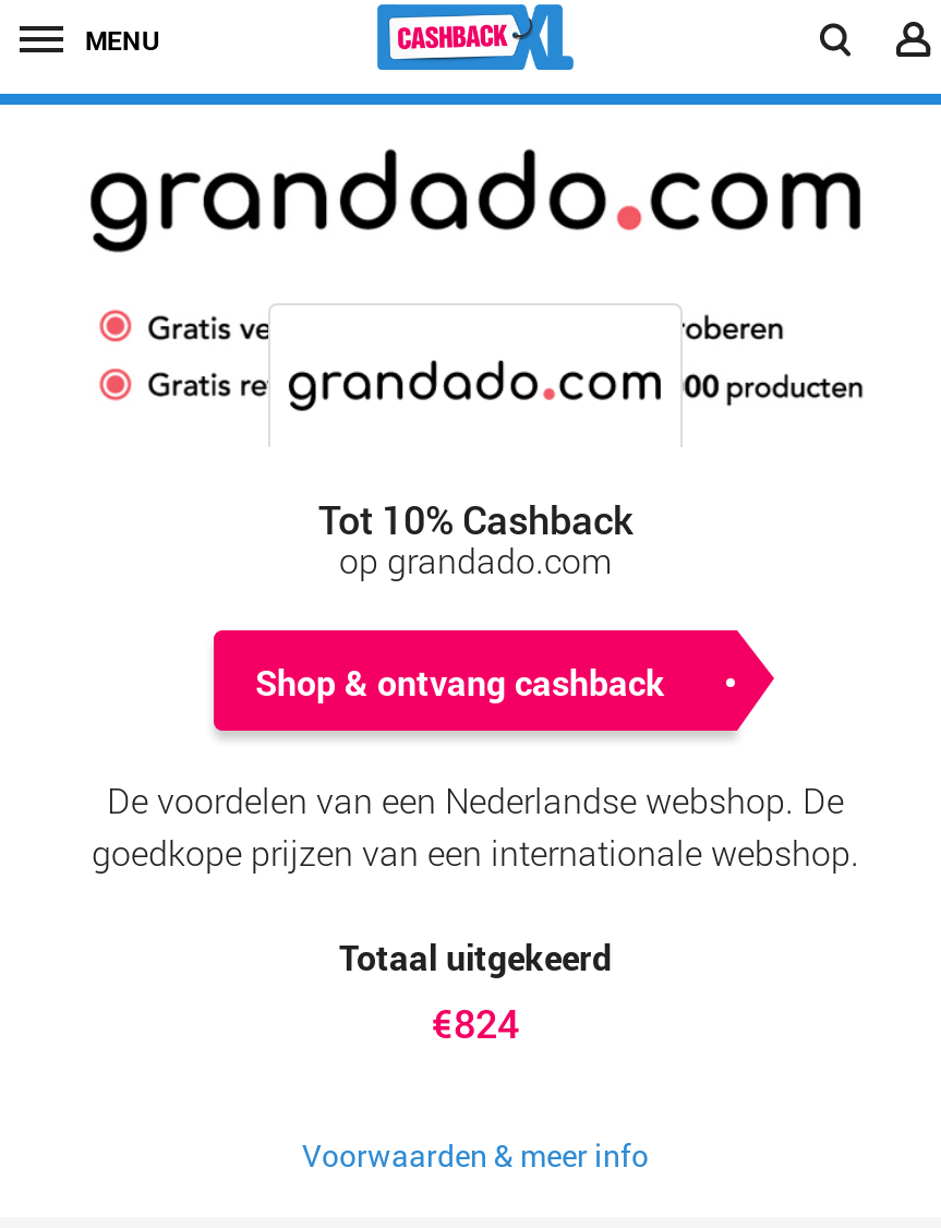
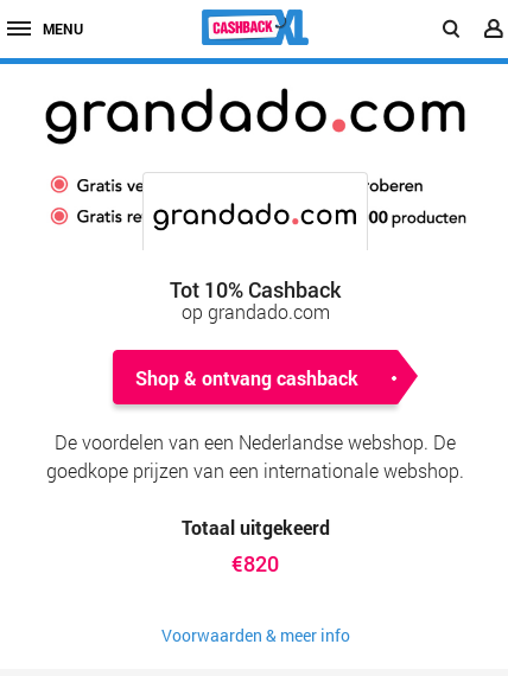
[432,997,519,1049] €824 -> [231,549,279,578] €820

